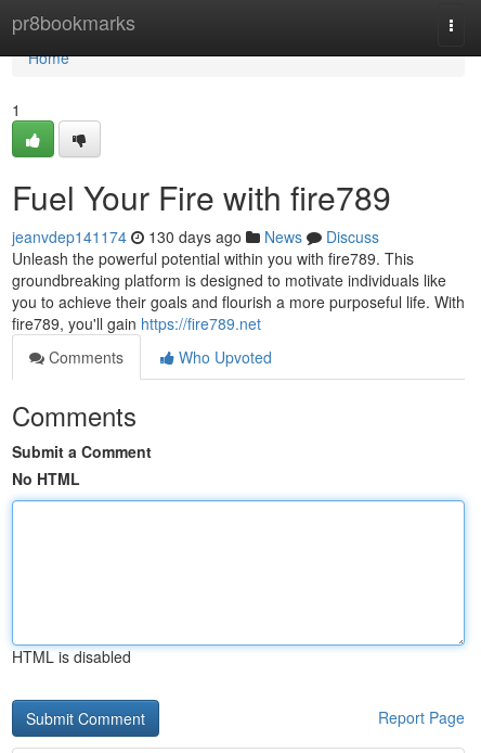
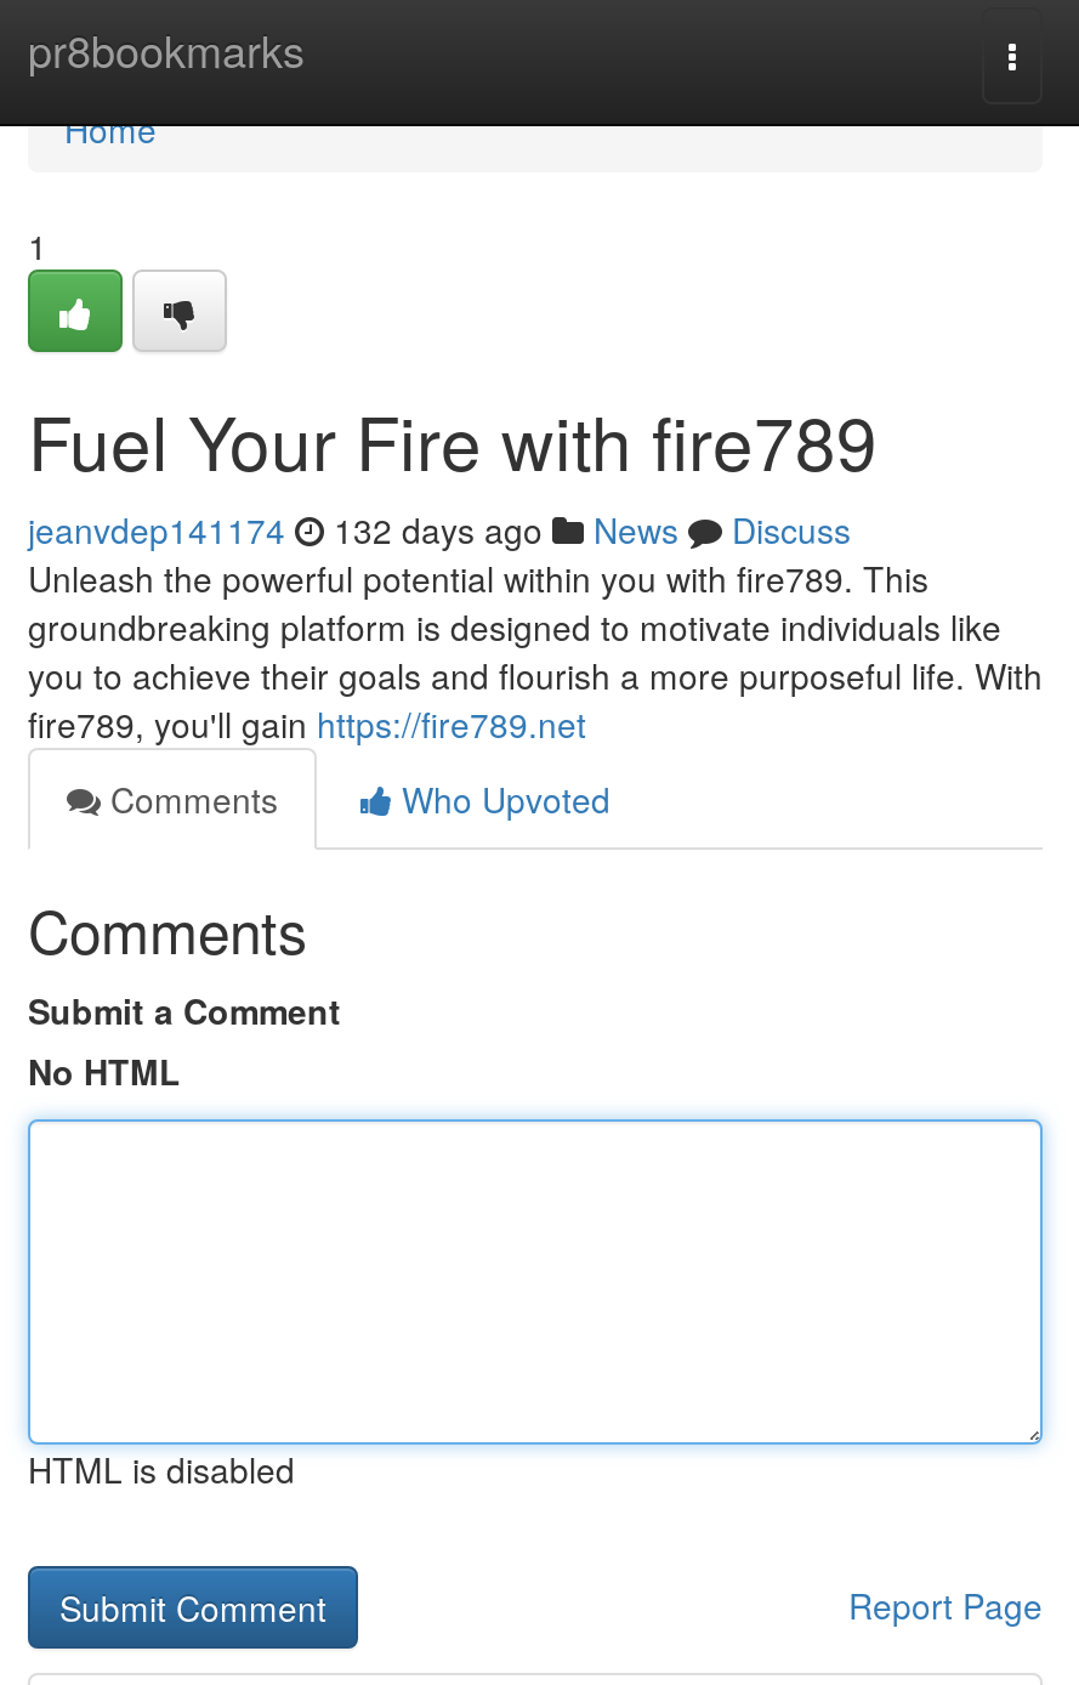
[12,226,379,247] jeanvdep141174 130 days ago News Discuss -> [28,505,851,554] jeanvdep141174 132 days ago News Discuss

